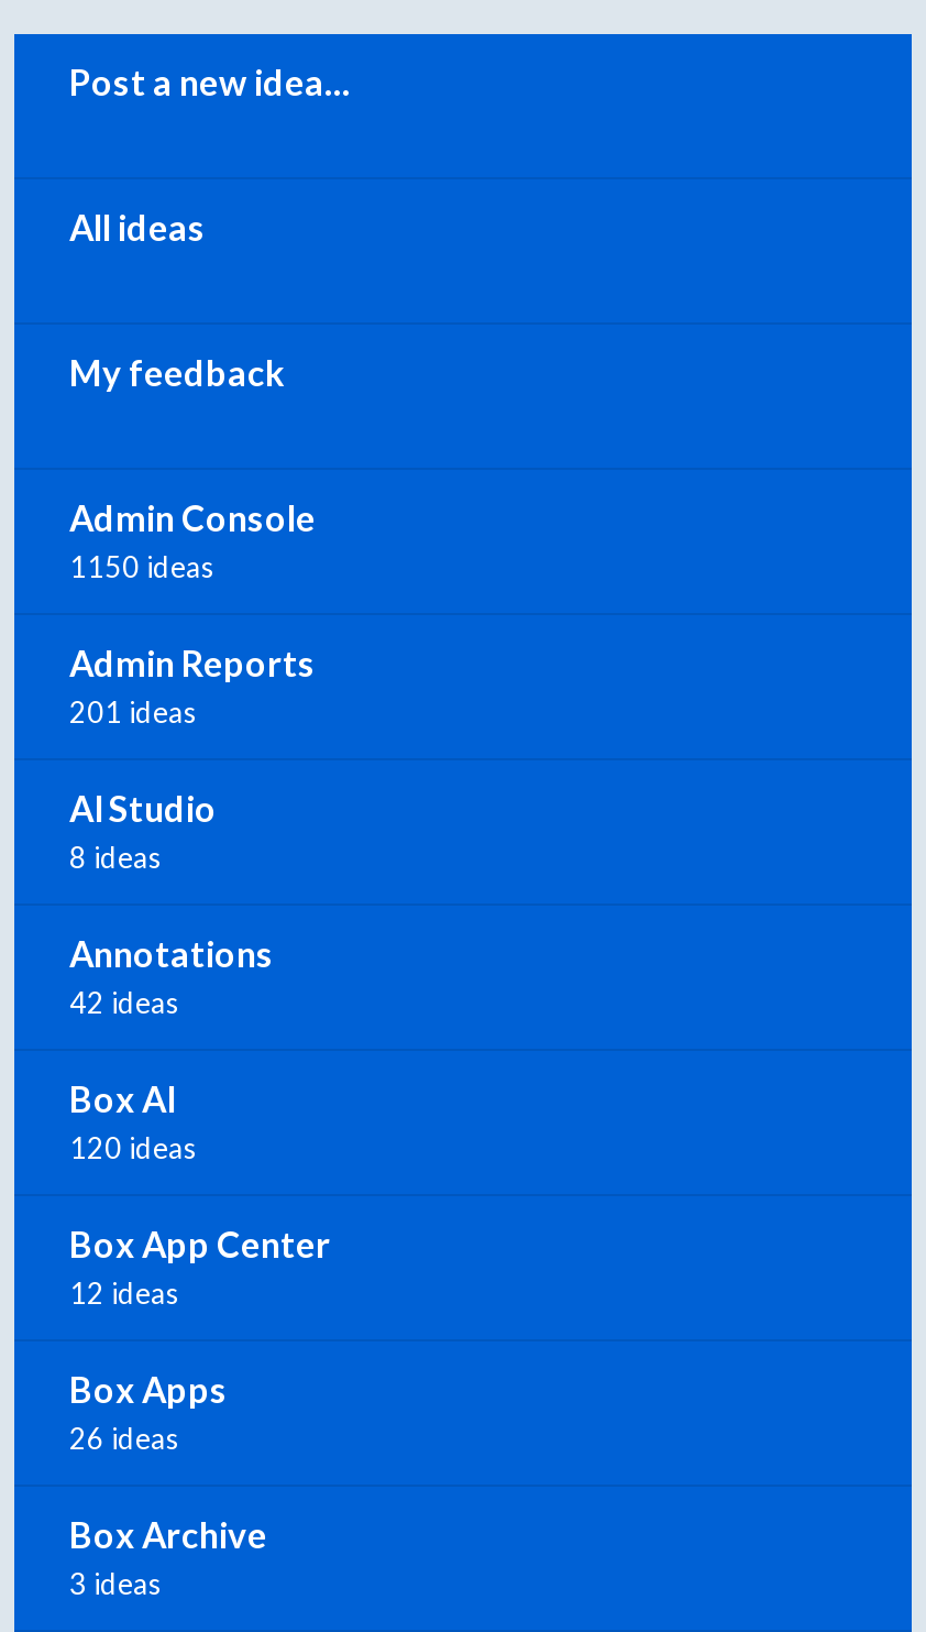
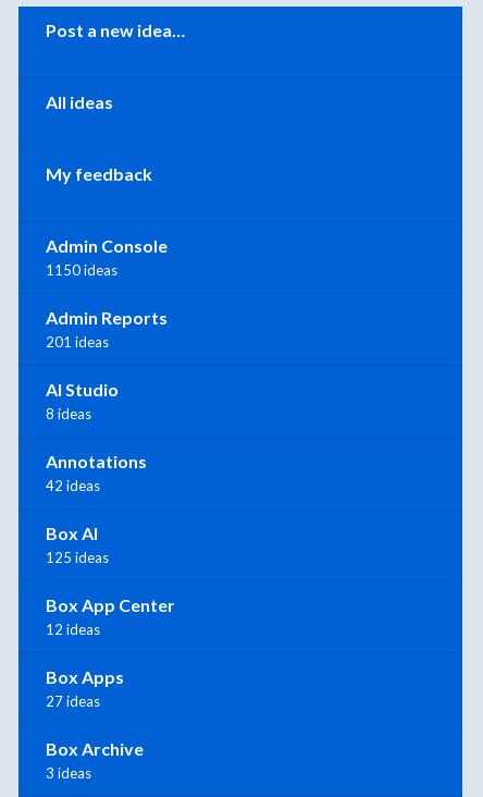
[69,1131,197,1166] 120 ideas -> [46,549,109,567] 125 ideas
[69,1422,179,1457] 26 ideas -> [46,693,100,710] 27 ideas

